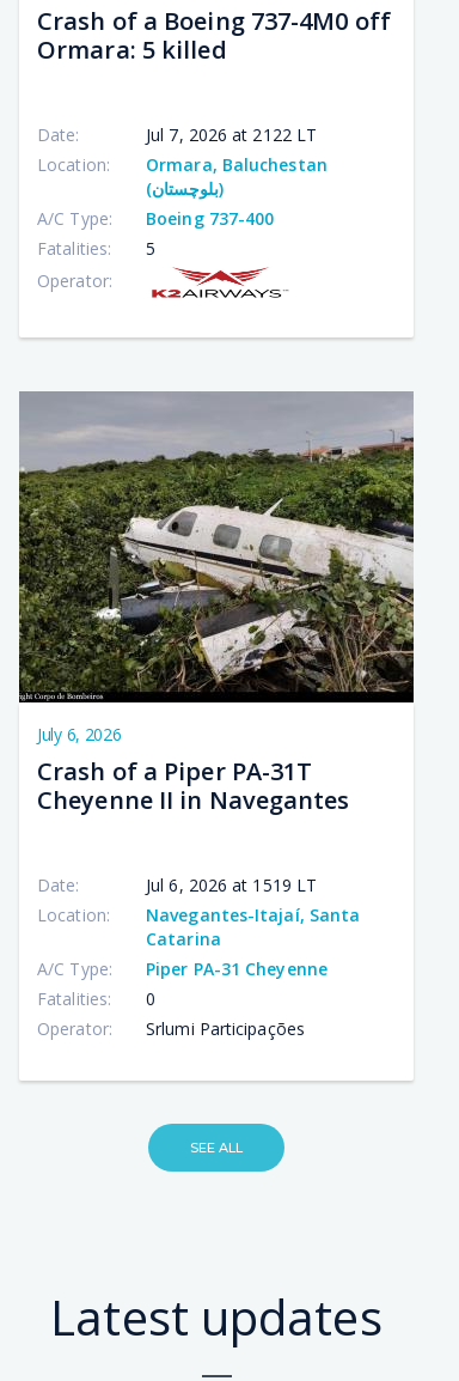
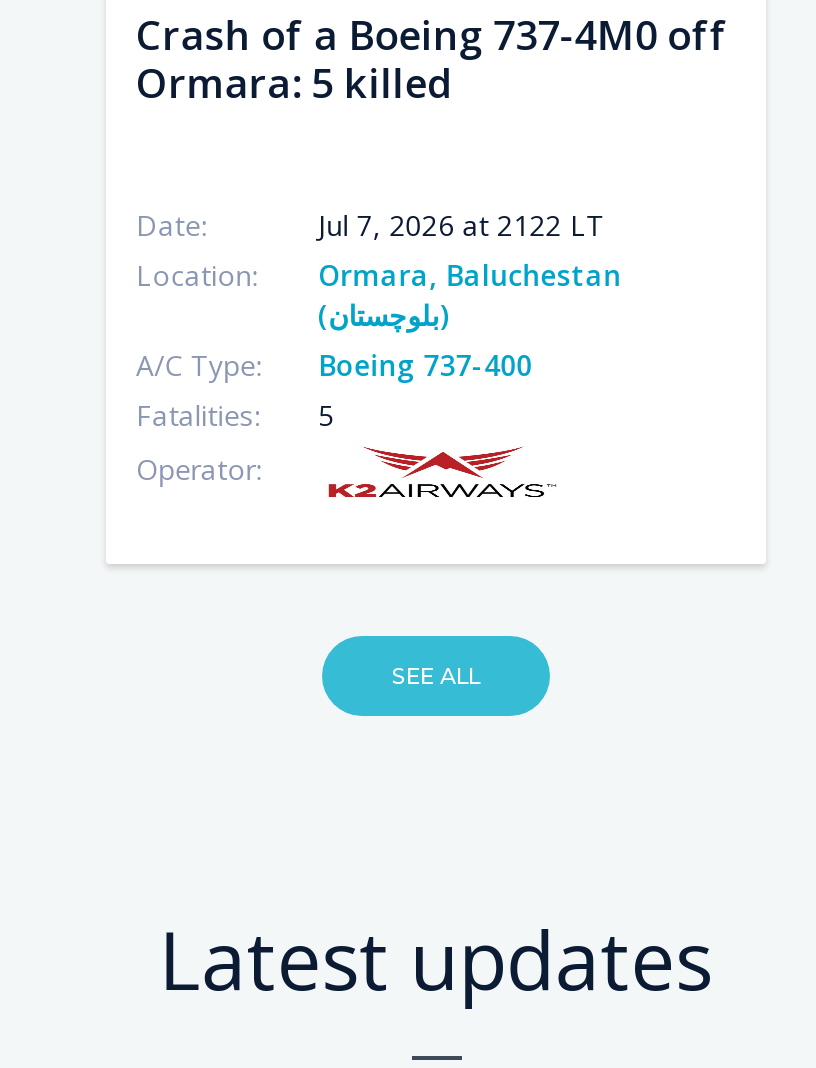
[18,390,415,1040] [image] | July 6, 2026 | Crash of a Piper PA-31T | Cheyenne II in Navegantes | Date: | Jul 6, 2026 at 1519 LT | Location: | Navegantes-Itajaí, Santa | Catarina | A/C Type: | Piper PA-31 Cheyenne | Fatalities: | 0 | Operator: | Srlumi Participações -> none

